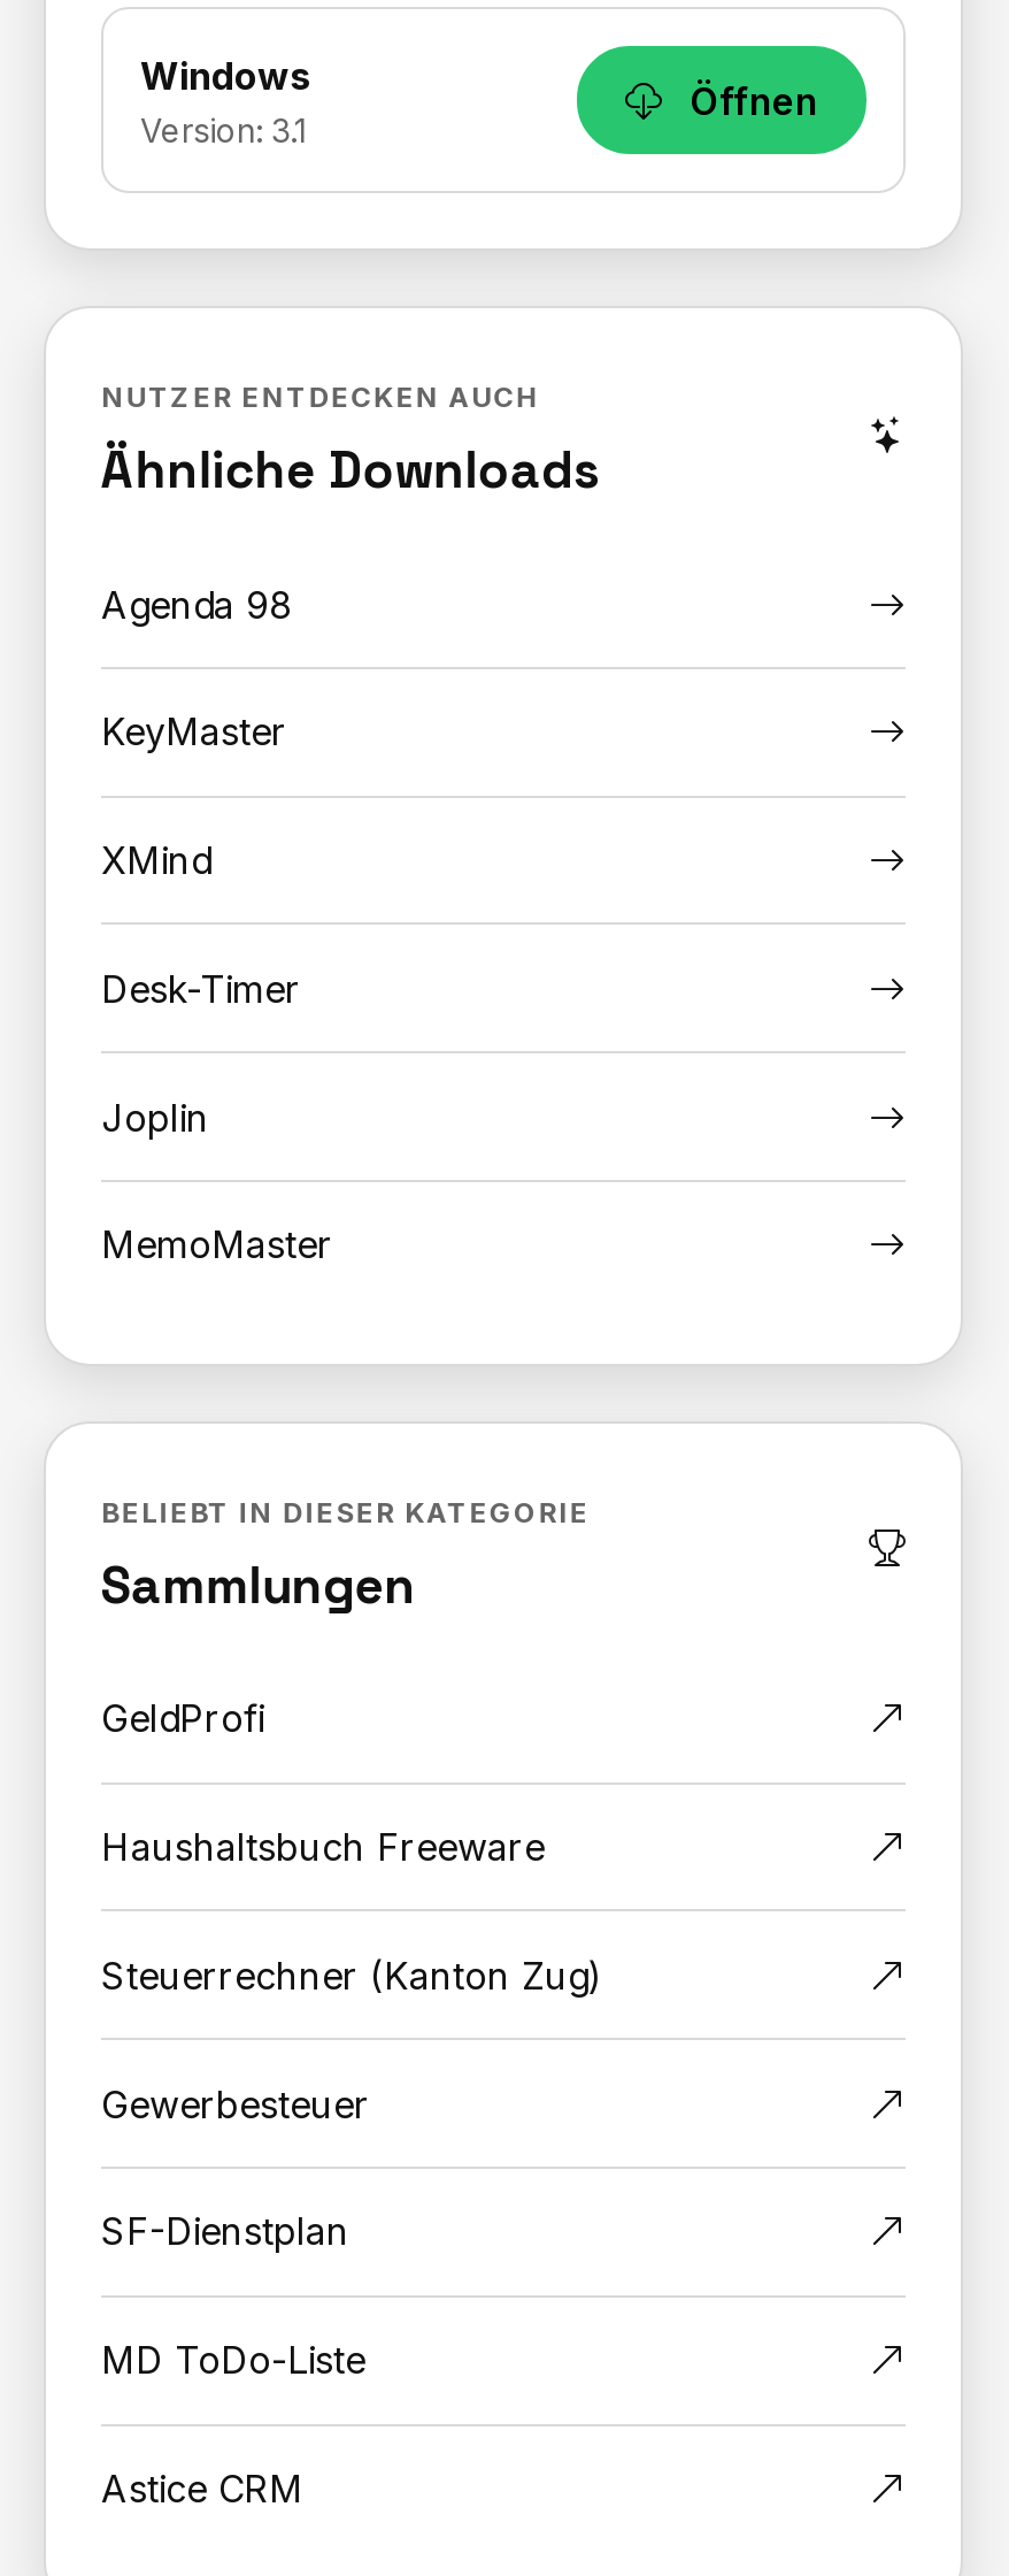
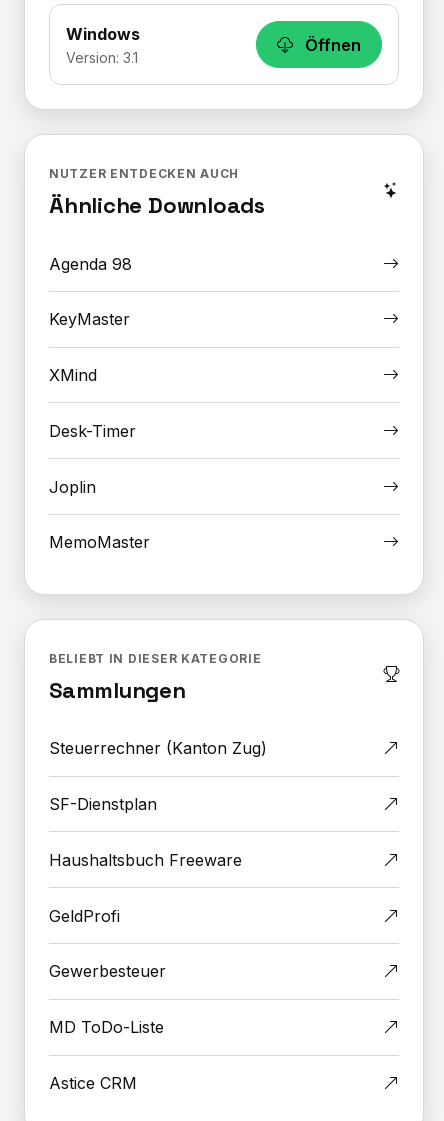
moved [101,1696,545,1870] -> [49,850,242,926]: Haushaltsbuch Freeware | GeldProfi
moved [101,1952,602,1998] -> [49,738,267,758]: Steuerrechner (Kanton Zug)
moved [101,2081,370,2127] -> [49,961,166,981]: Gewerbesteuer
moved [101,2209,349,2255] -> [49,794,157,814]: SF-Dienstplan

